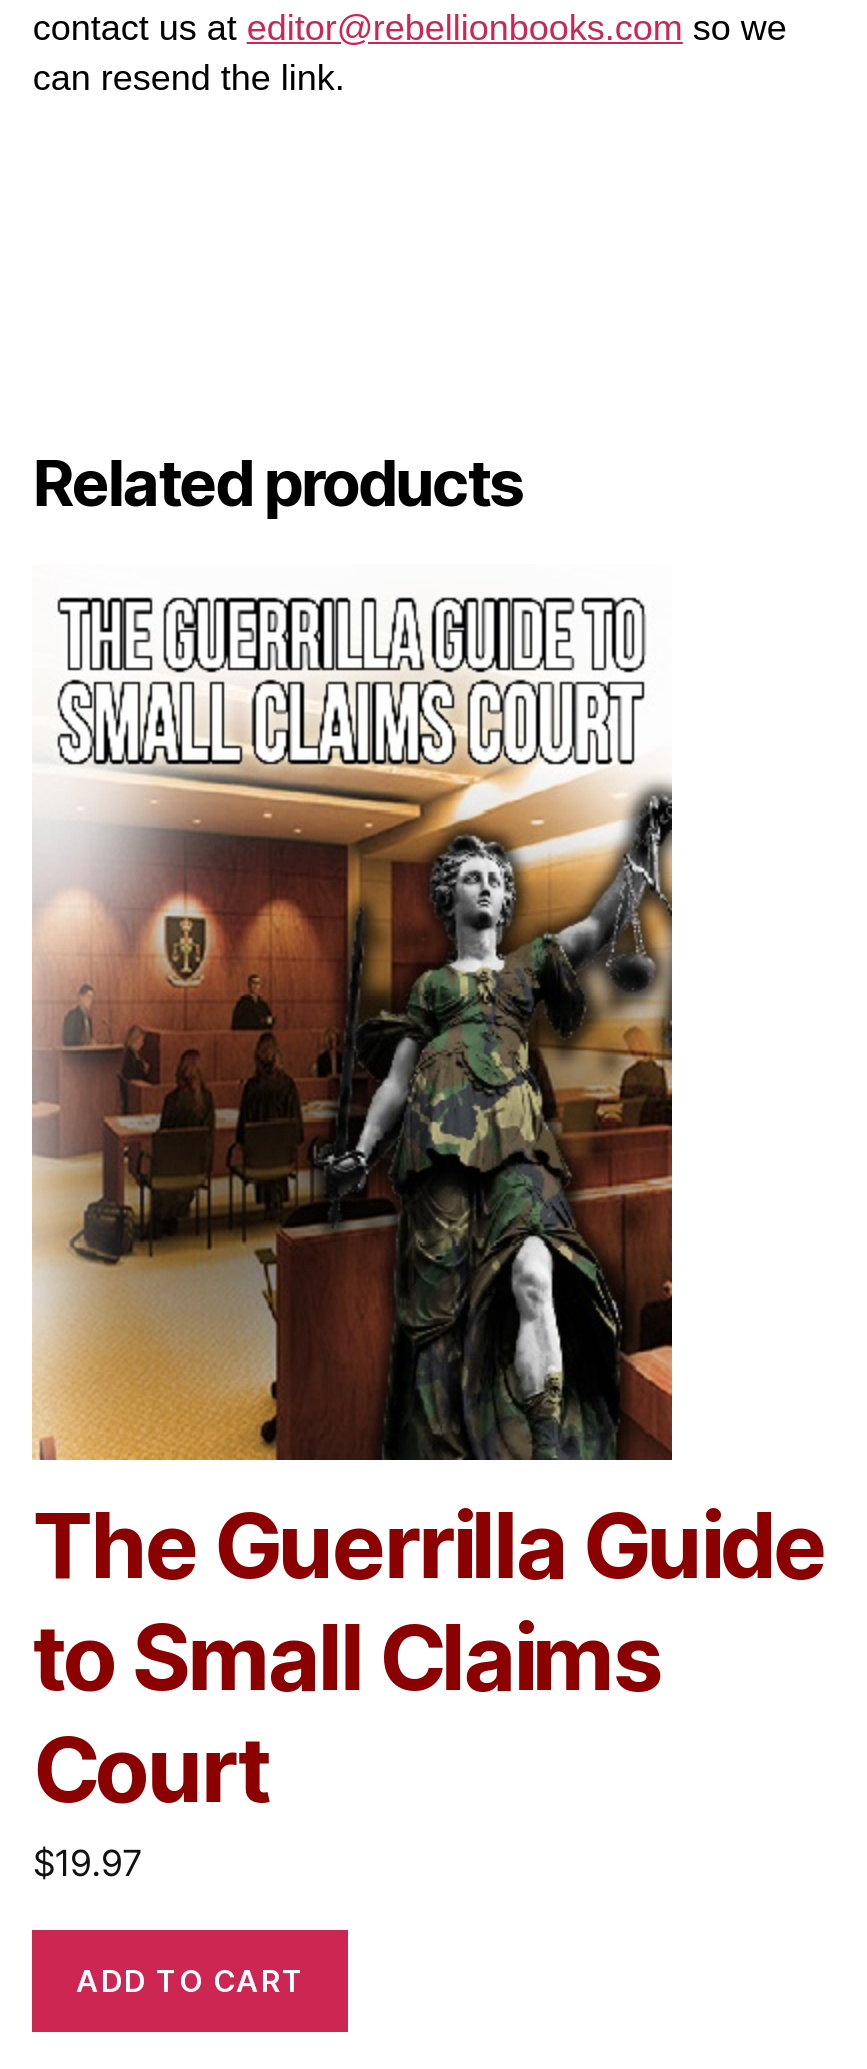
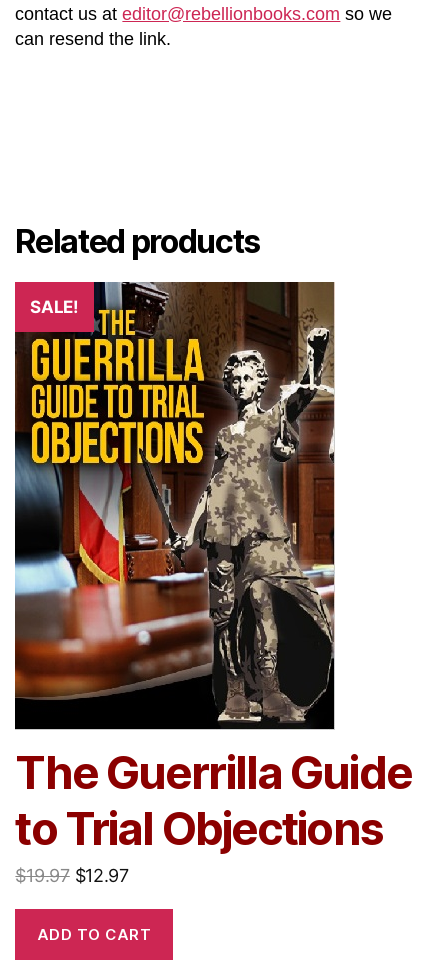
none -> [30,297,79,317] SALE!
[32,564,674,1462] [image] -> [14,281,335,730] [image]
[33,1602,659,1884] to Small Claims | Court | $19.97 -> [15,801,383,886] to Trial Objections | $19.97 $12.97

